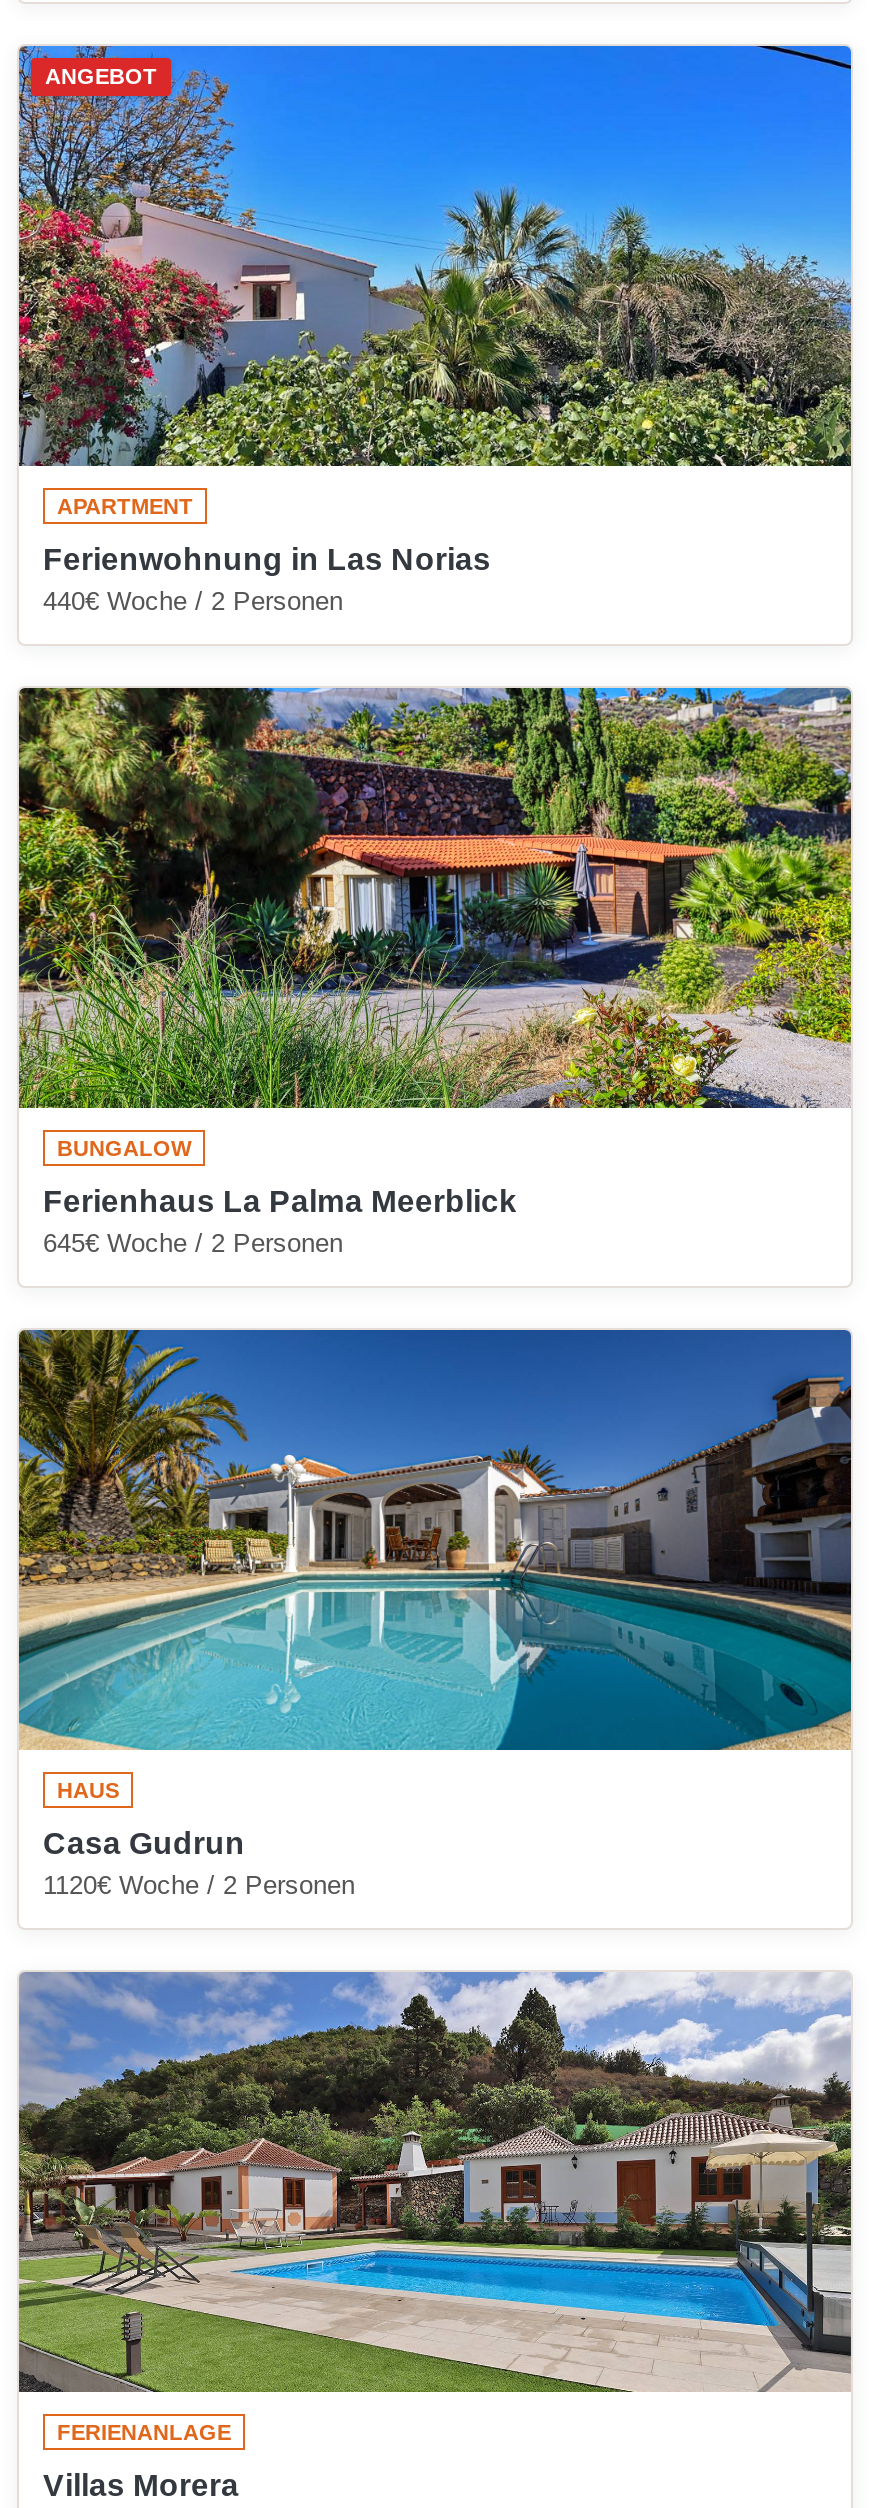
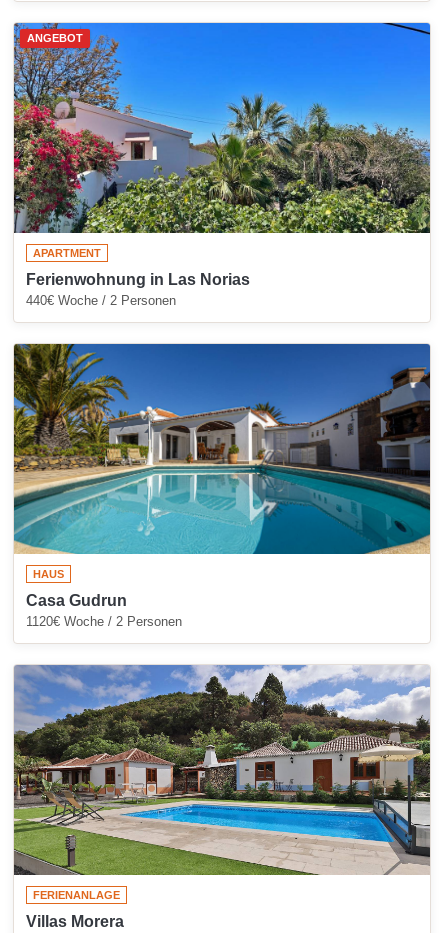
[17,686,853,1257] [image] | BUNGALOW | Ferienhaus La Palma Meerblick | 645€ Woche / 2 Personen -> none

